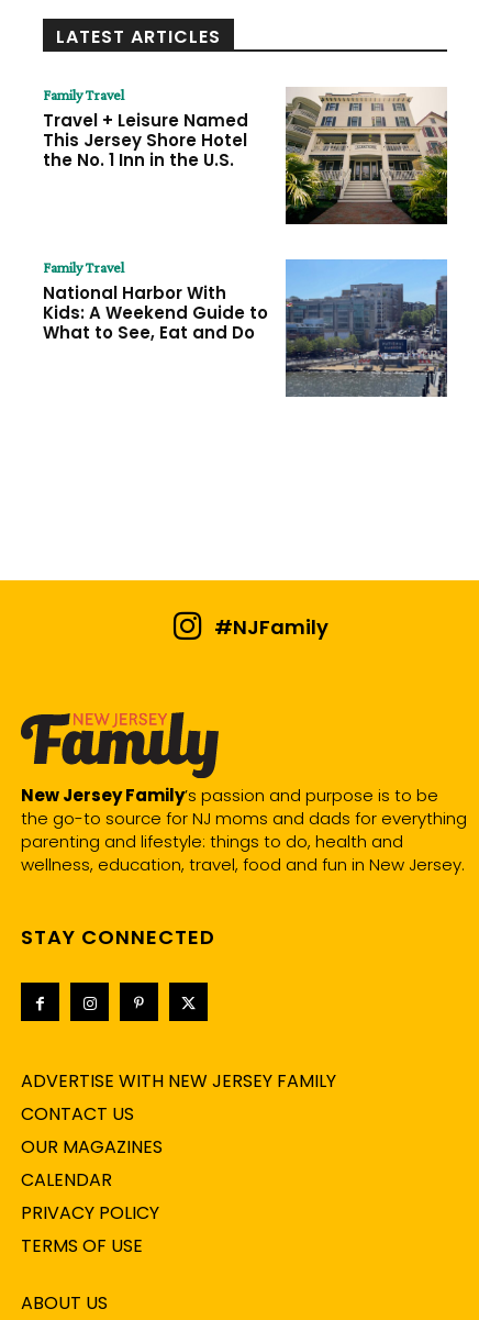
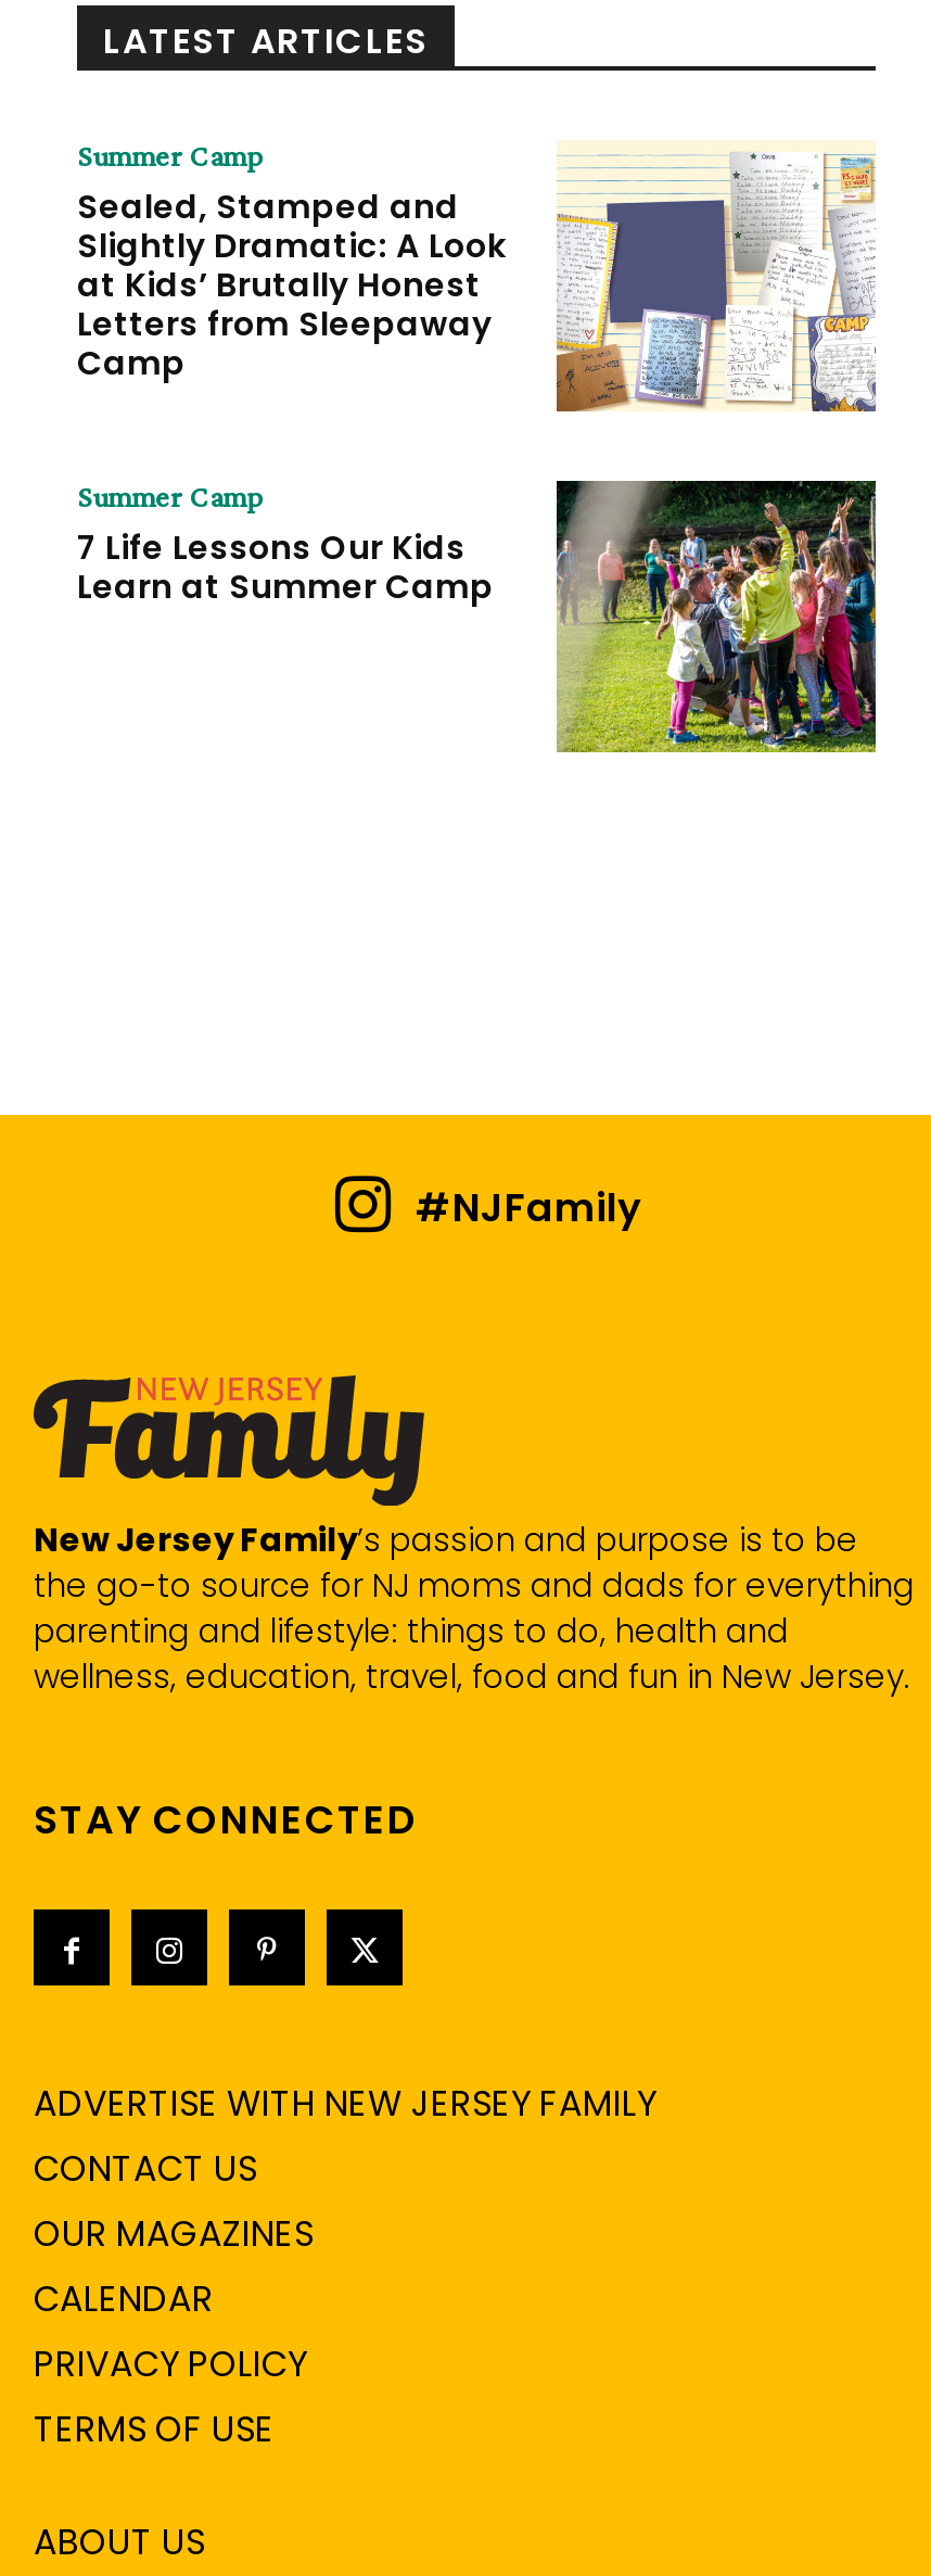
[43,86,448,225] [image] | Family Travel | Travel + Leisure Named | This Jersey Shore Hotel | the No. 1 Inn in the U.S. -> [77,138,878,414] [image] | Summer Camp | Sealed, Stamped and | Slightly Dramatic: A Look | at Kids’ Brutally Honest | Letters from Sleepaway | Camp
[43,258,448,398] [image] | Family Travel | National Harbor With | Kids: A Weekend Guide to | What to See, Eat and Do -> [77,479,878,754] [image] | Summer Camp | 7 Life Lessons Our Kids | Learn at Summer Camp

